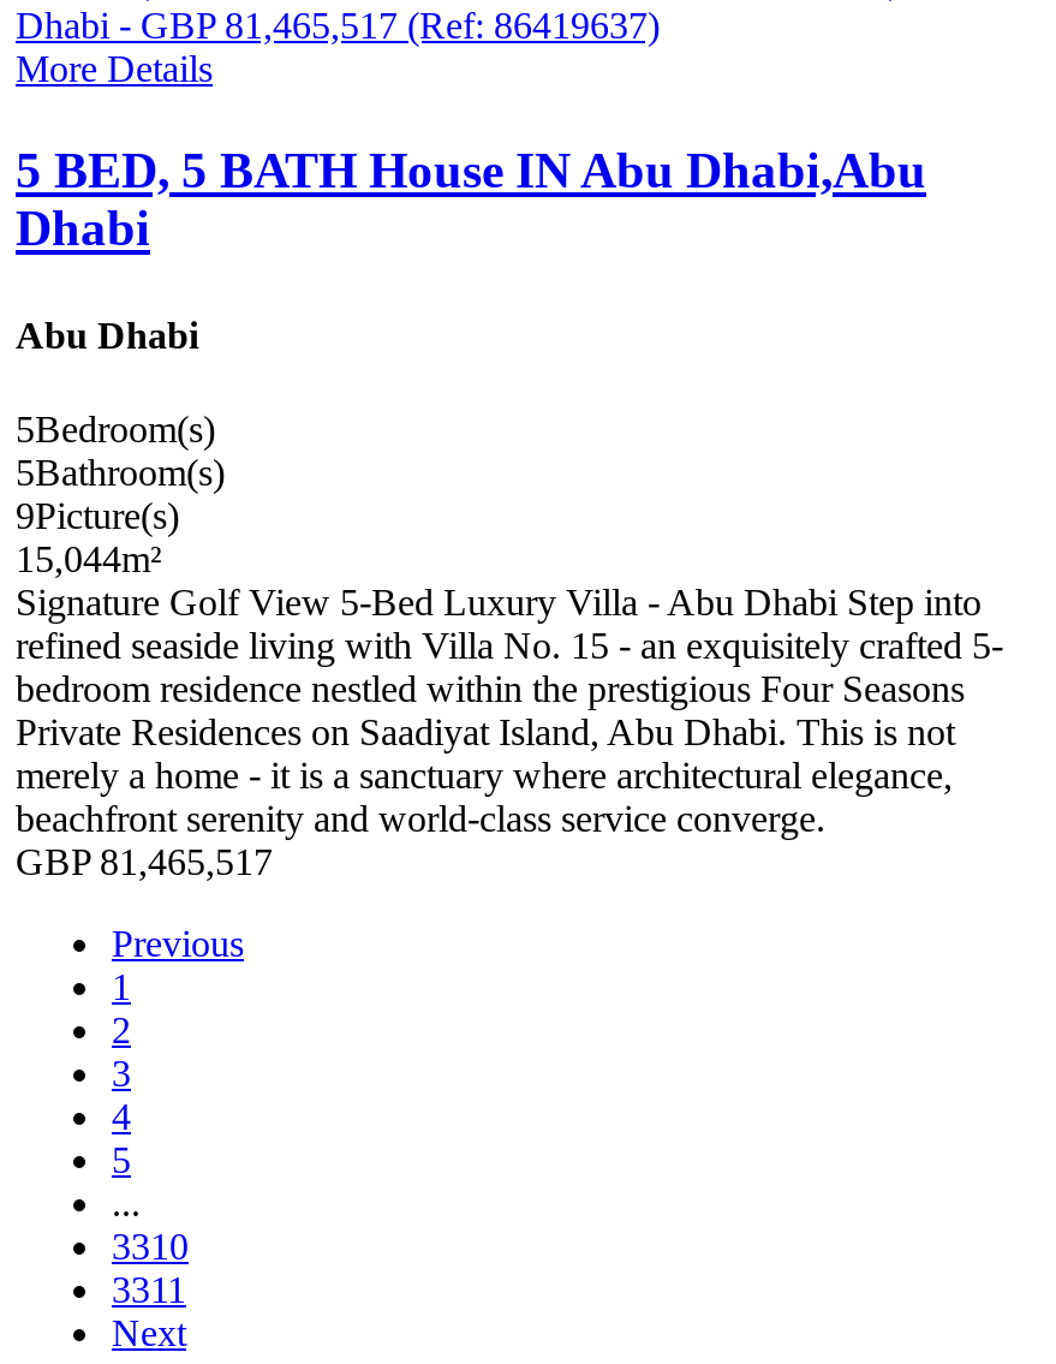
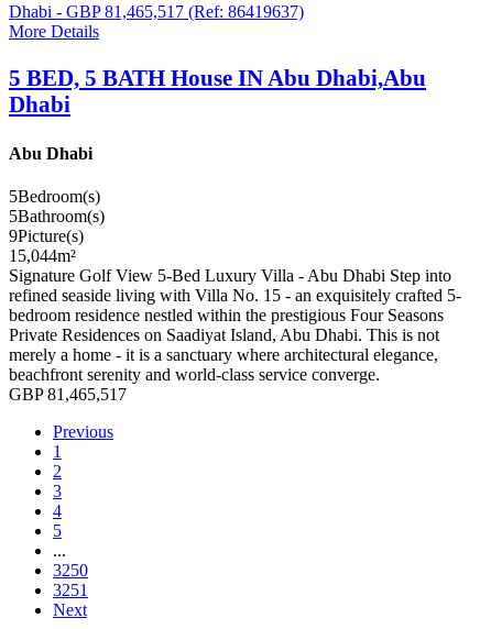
[112,1226,189,1267] 3310 -> [53,561,88,580] 3250
[112,1269,186,1310] 3311 -> [53,581,88,599] 3251

